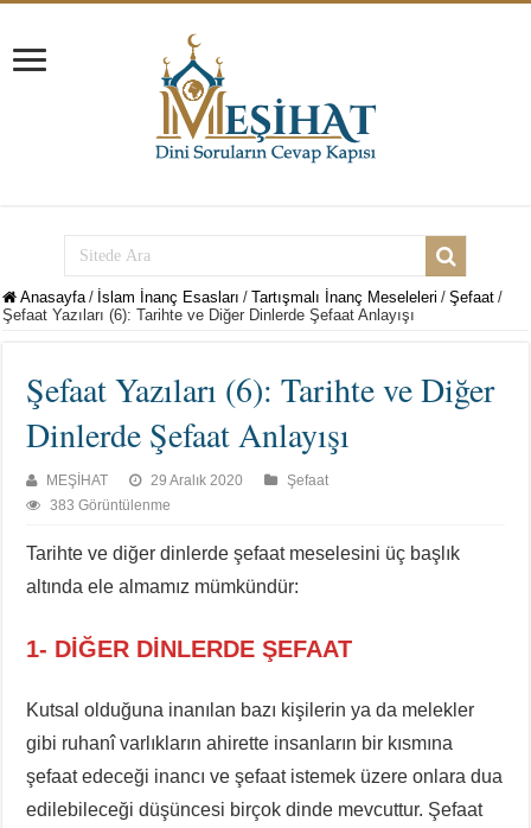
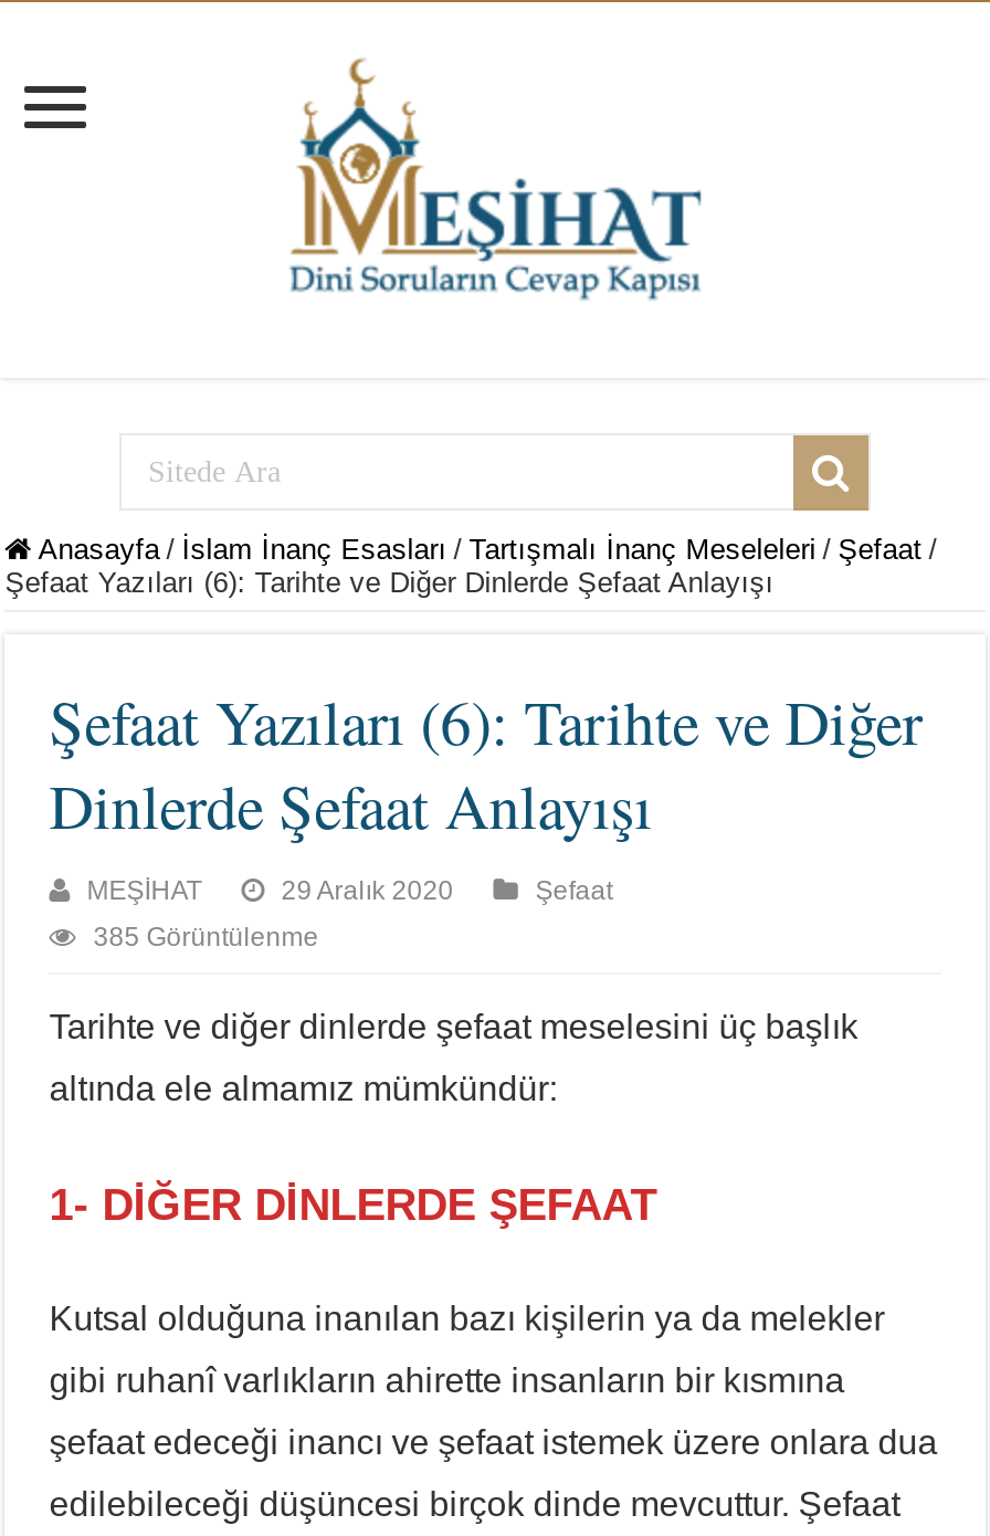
[50,497,171,514] 383 Görüntülenme -> [93,922,319,953] 385 Görüntülenme

